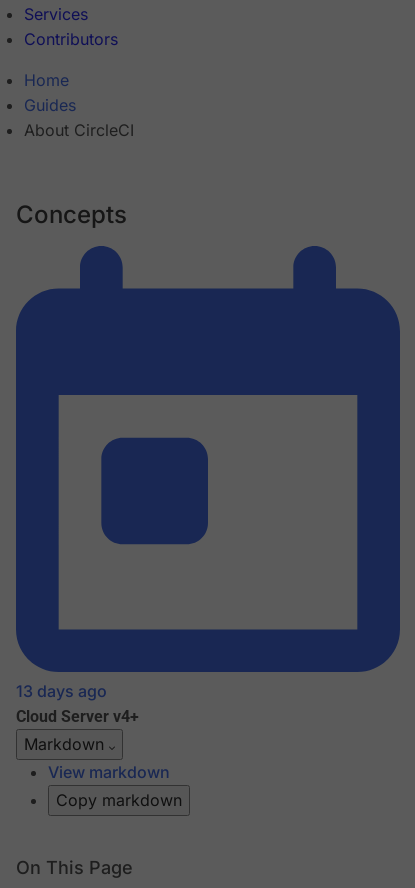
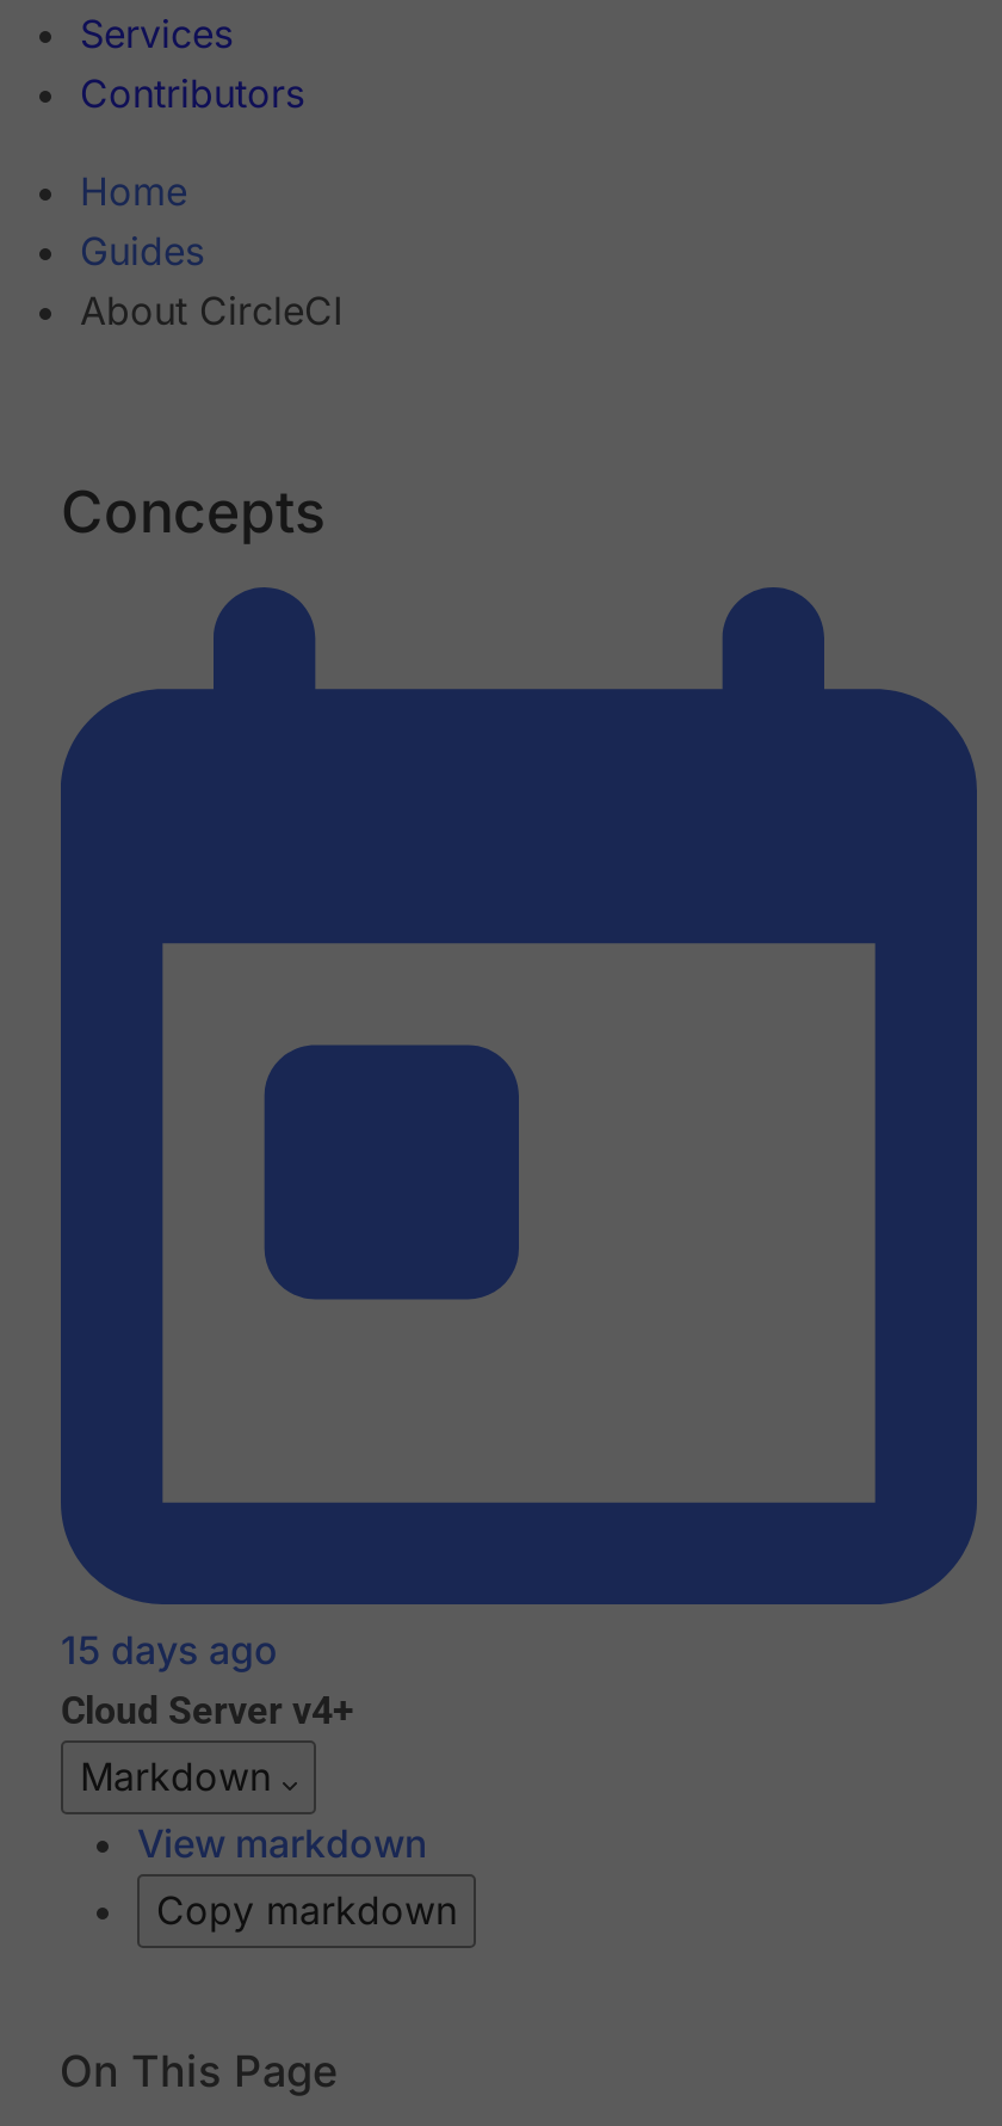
[16,681,107,701] 13 days ago -> [61,1627,278,1675] 15 days ago

